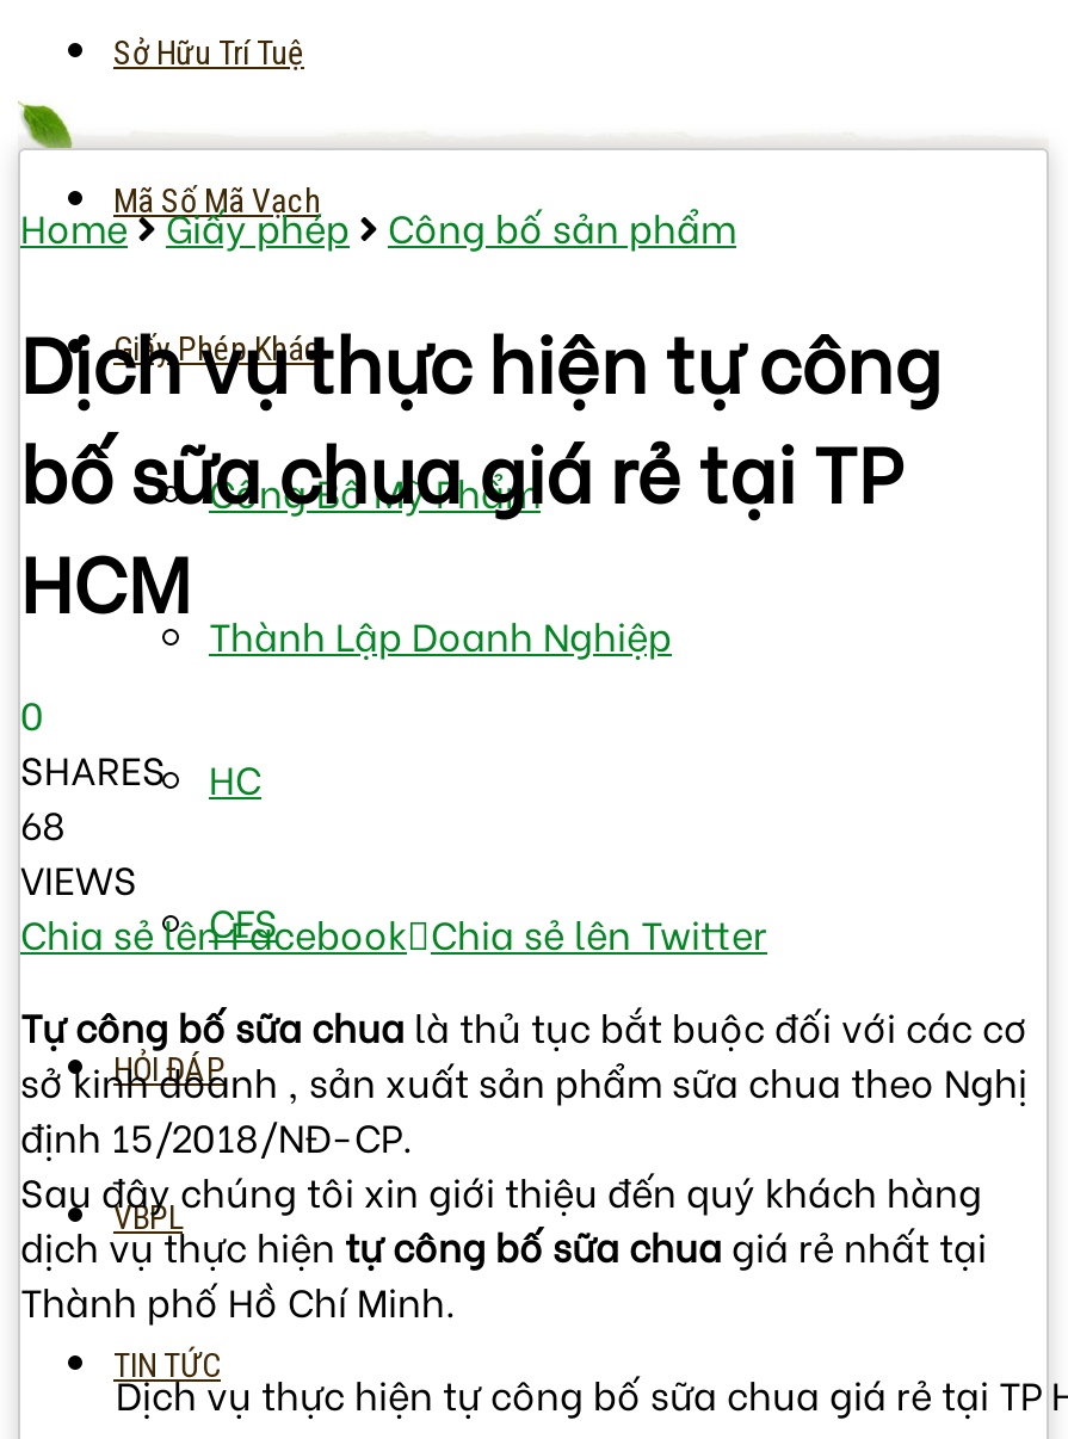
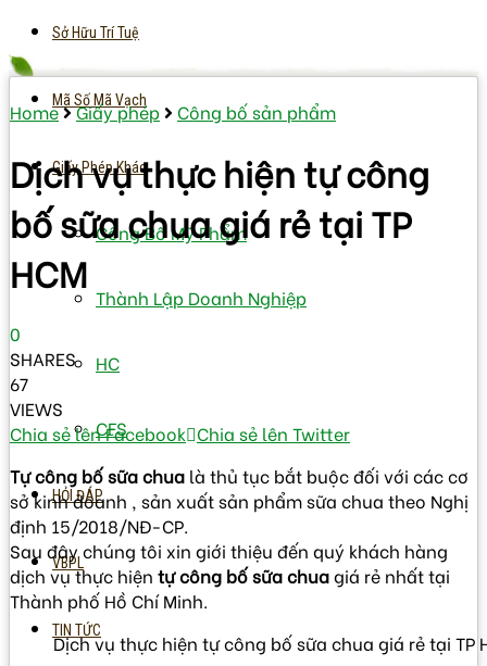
[20,794,66,849] 68 -> [10,370,28,395] 67

